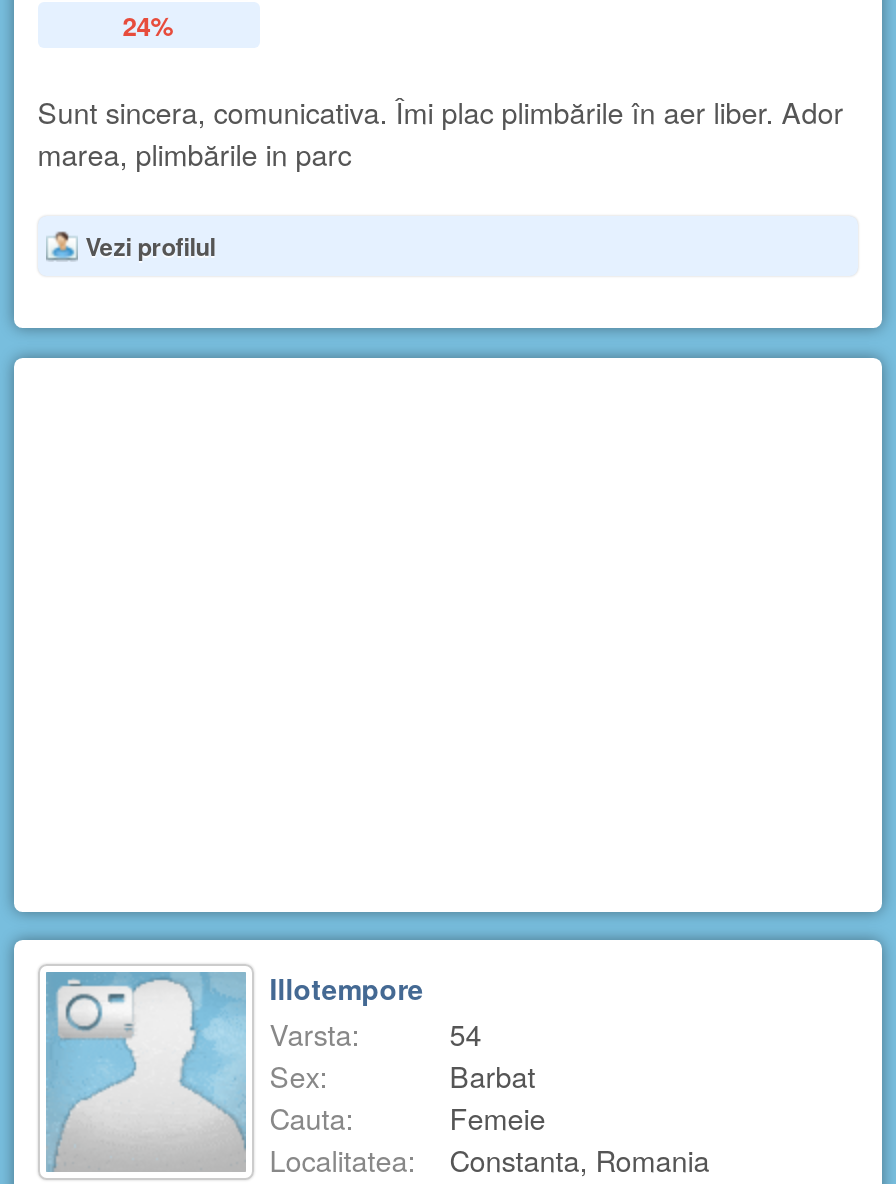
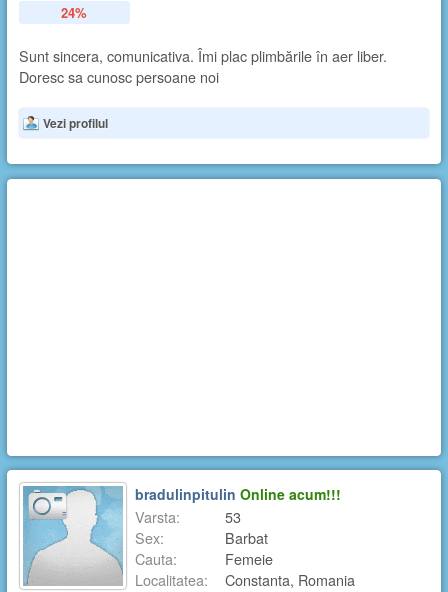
[37,90,843,174] Sunt sincera, comunicativa. Îmi plac plimbările în aer liber. Ador | marea, plimbările in parc -> [19,45,387,87] Sunt sincera, comunicativa. Îmi plac plimbările în aer liber. | Doresc sa cunosc persoane noi
[269,967,423,1007] Illotempore -> [135,484,341,504] bradulinpitulin Online acum!!!
[449,1011,489,1053] 54 -> [225,506,245,527] 53

